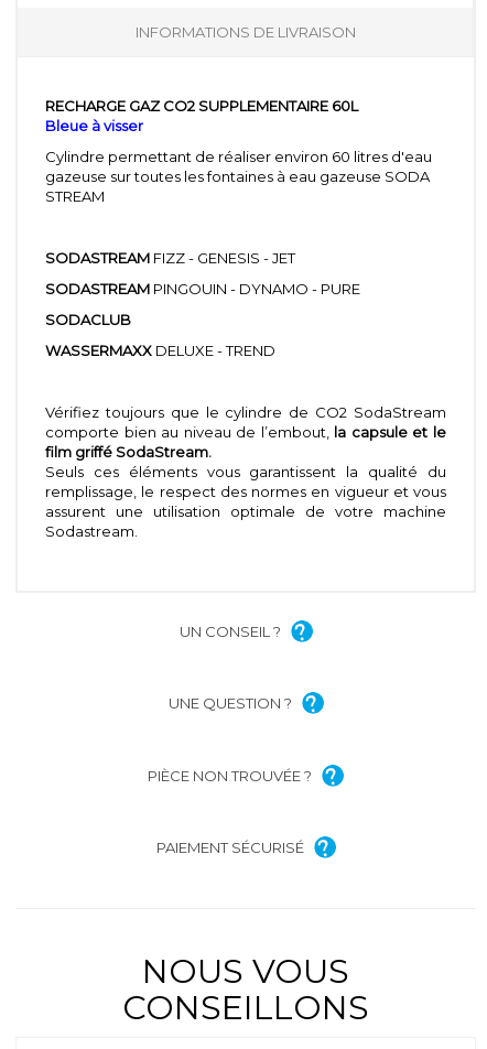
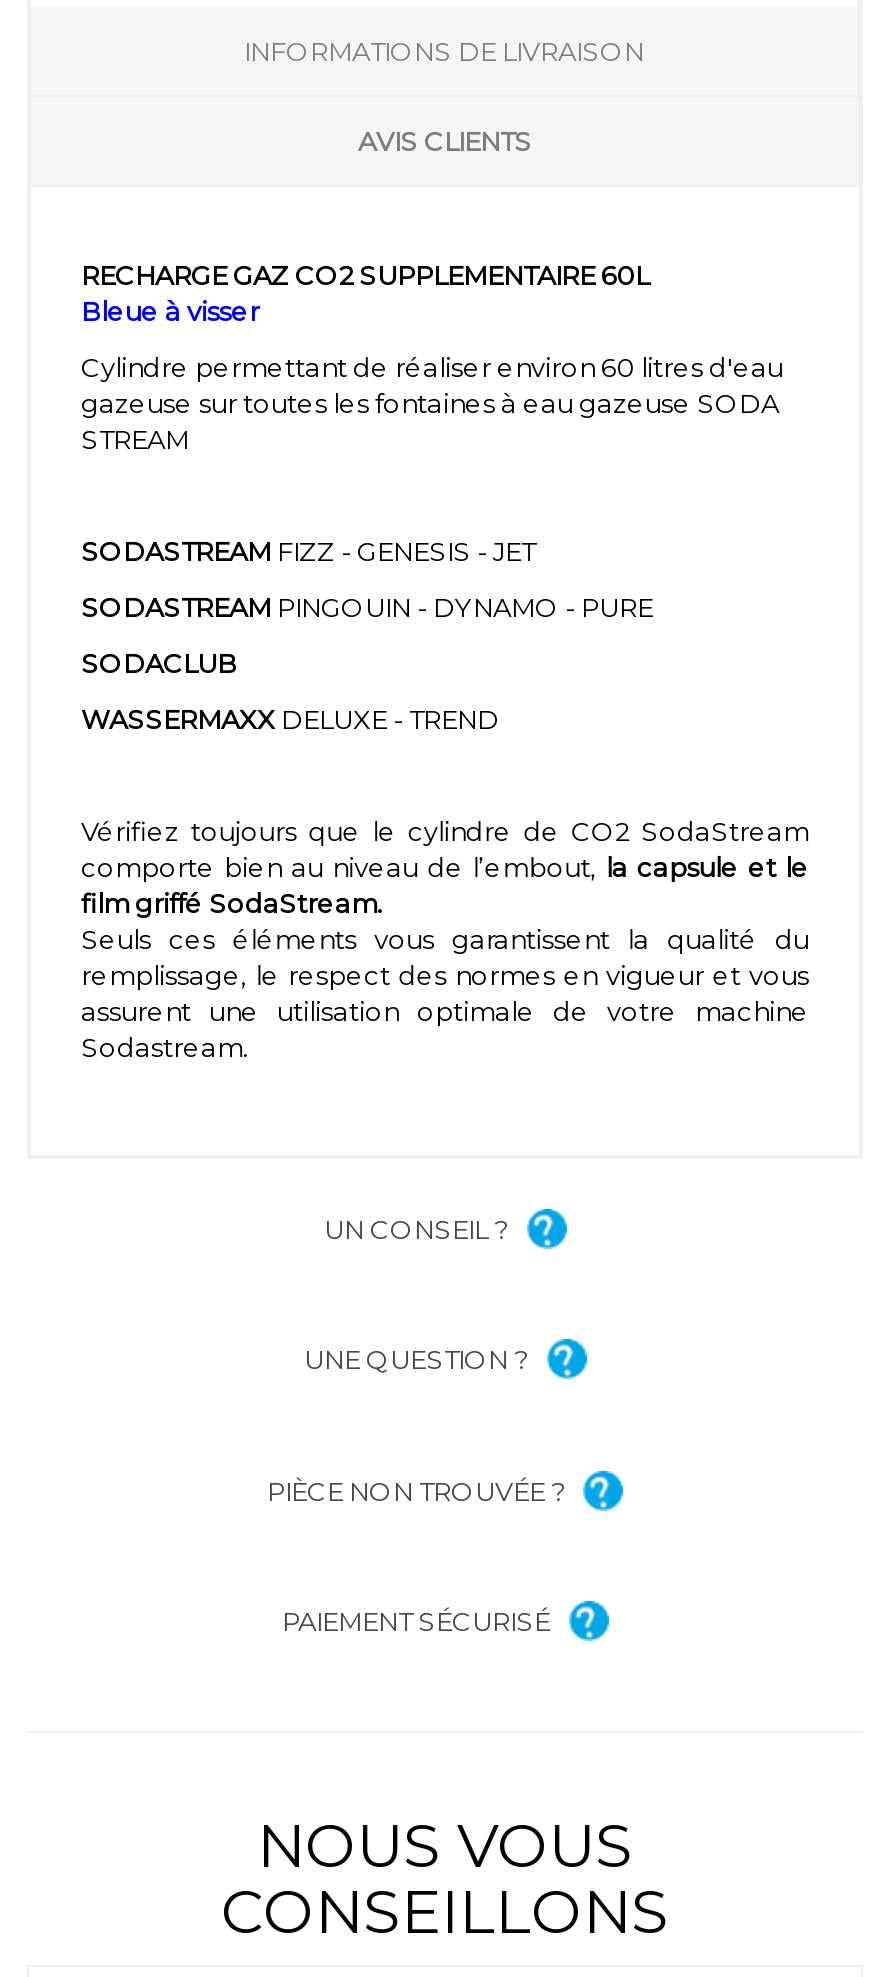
none -> [358,124,532,156] AVIS CLIENTS

